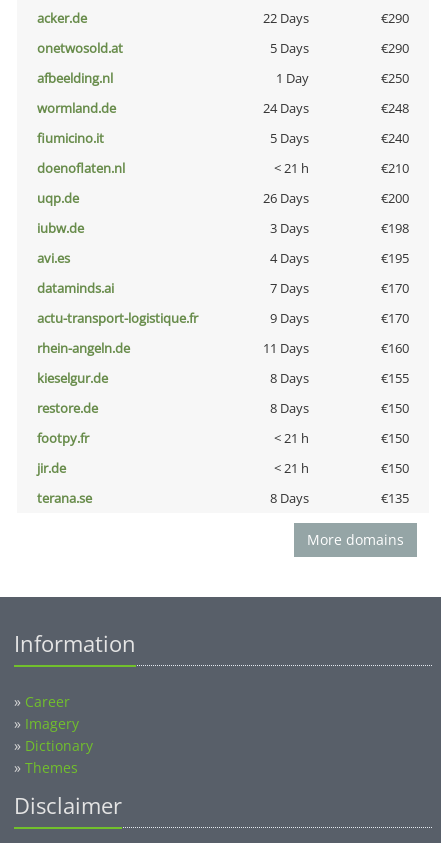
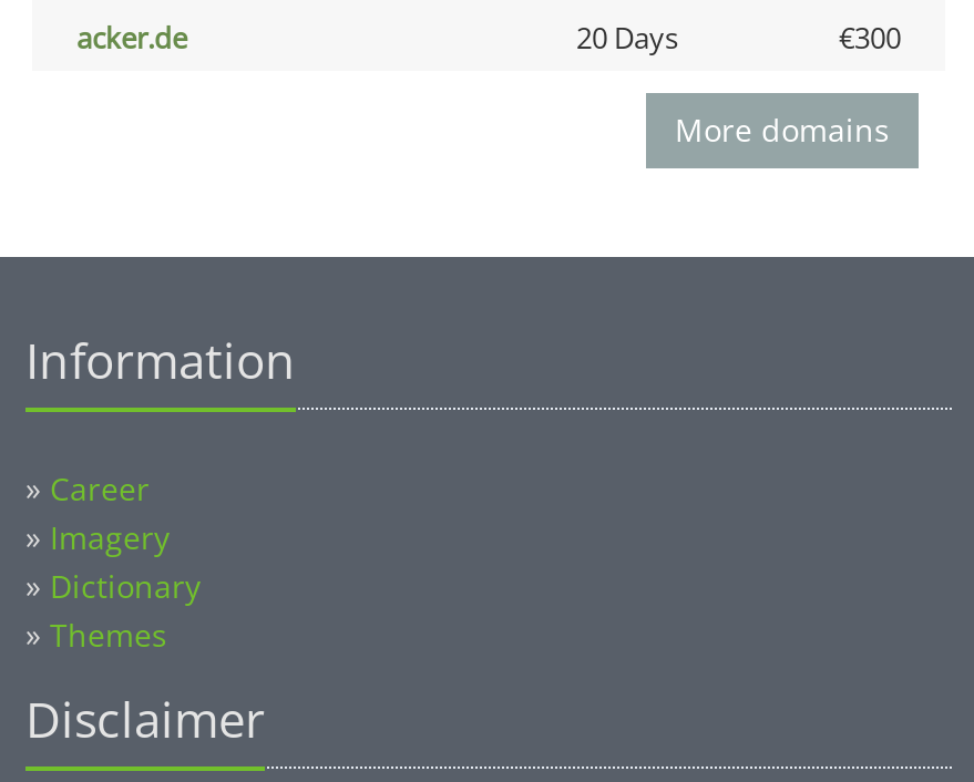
[37,9,409,507] 22 Days | €290 | onetwosold.at | 5 Days | €290 | afbeelding.nl | 1 Day | €250 | wormland.de | 24 Days | €248 | fiumicino.it | 5 Days | €240 | doenoflaten.nl | < 21 h | €210 | uqp.de | 26 Days | €200 | iubw.de | 3 Days | €198 | avi.es | 4 Days | €195 | dataminds.ai | 7 Days | €170 | actu-transport-logistique.fr | 9 Days | €170 | rhein-angeln.de | 11 Days | €160 | kieselgur.de | 8 Days | €155 | restore.de | 8 Days | €150 | footpy.fr | < 21 h | €150 | jir.de | < 21 h | €150 | terana.se | 8 Days | €135 -> [576,18,901,58] 20 Days | €300

